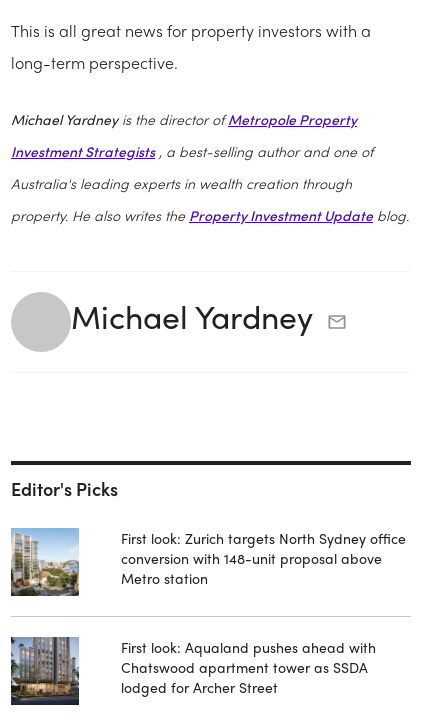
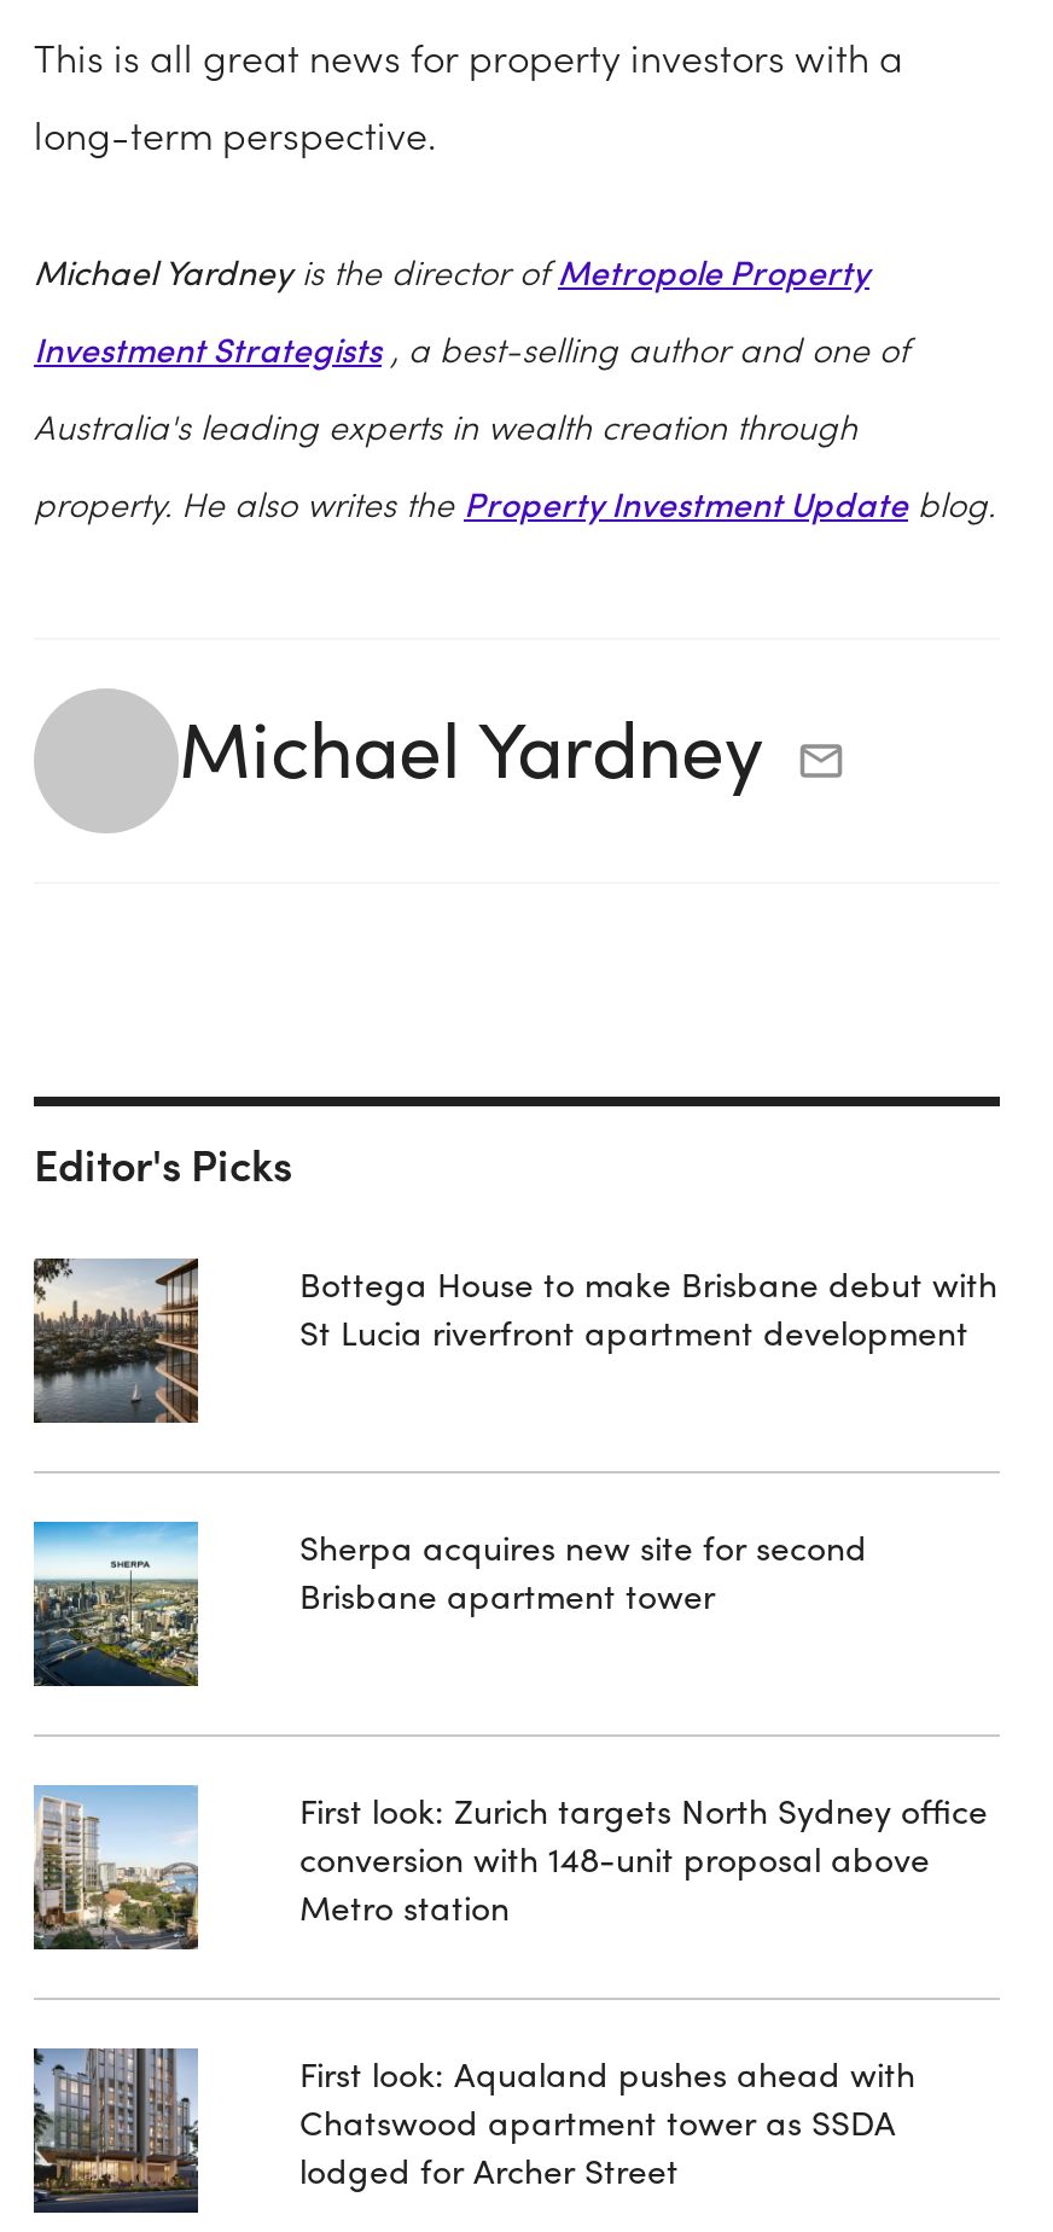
none -> [31,1256,200,1423] [image]
none -> [31,1519,200,1686] [image]
none -> [299,1259,997,1356] Bottega House to make Brisbane debut with | St Lucia riverfront apartment development
none -> [299,1522,867,1619] Sherpa acquires new site for second | Brisbane apartment tower

